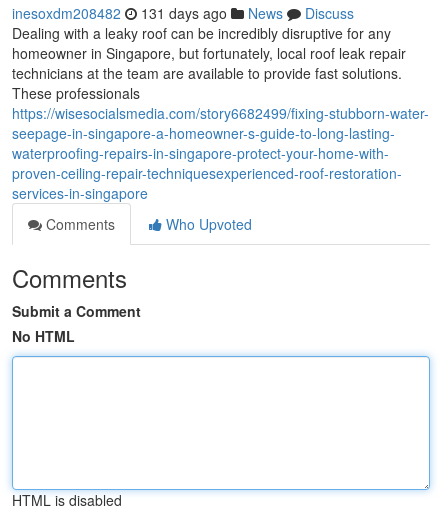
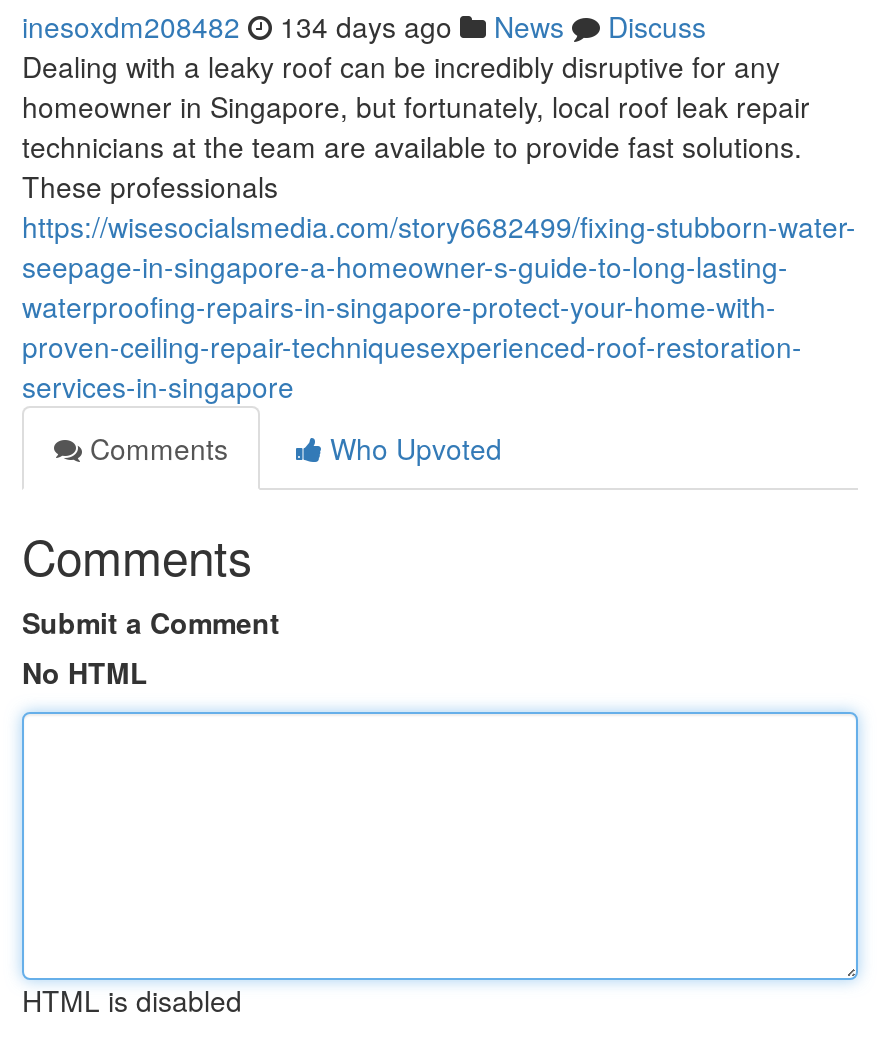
[12,3,354,23] inesoxdm208482 131 days ago News Discuss -> [22,6,706,46] inesoxdm208482 134 days ago News Discuss

